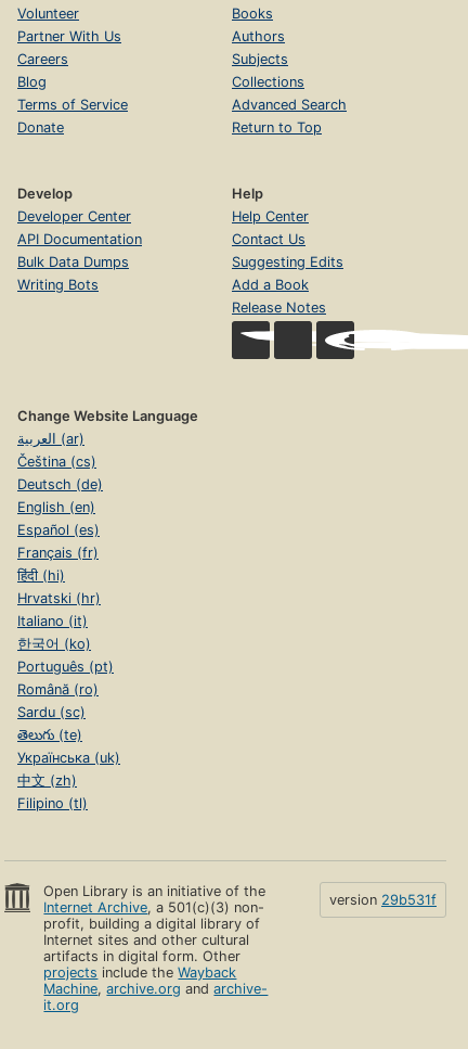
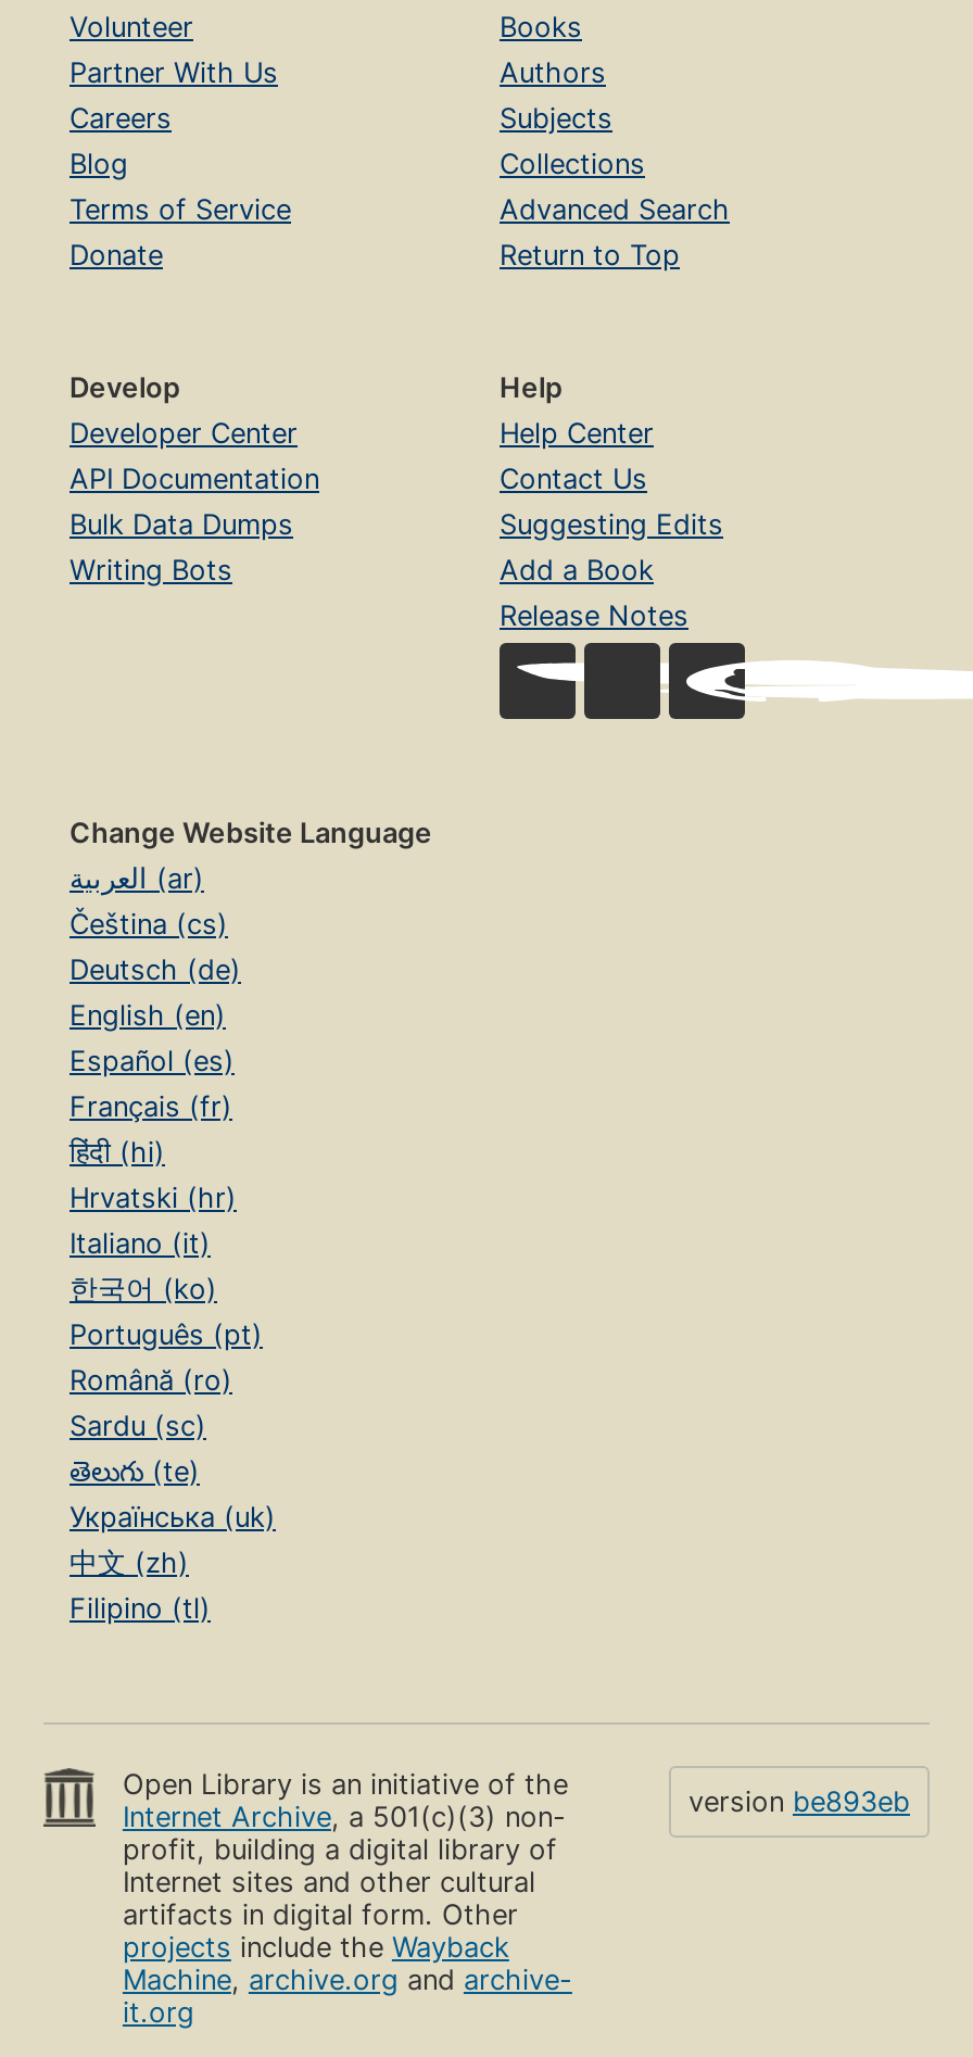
[329,891,437,907] version 29b531f -> [688,1784,910,1817] version be893eb

